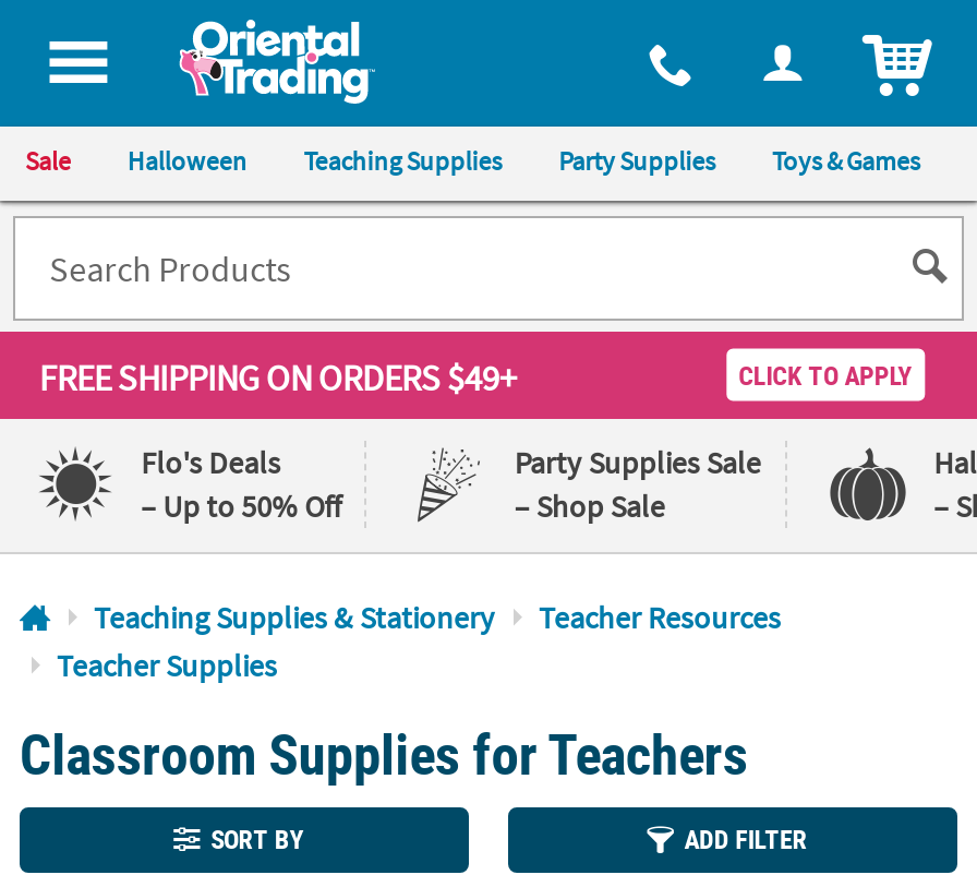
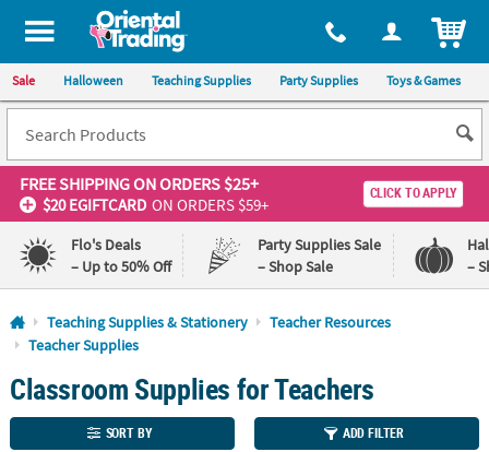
[39,355,517,399] FREE SHIPPING ON ORDERS $49+ -> [20,172,268,215] FREE SHIPPING ON ORDERS $25+ | $20 EGIFTCARD ON ORDERS $59+

